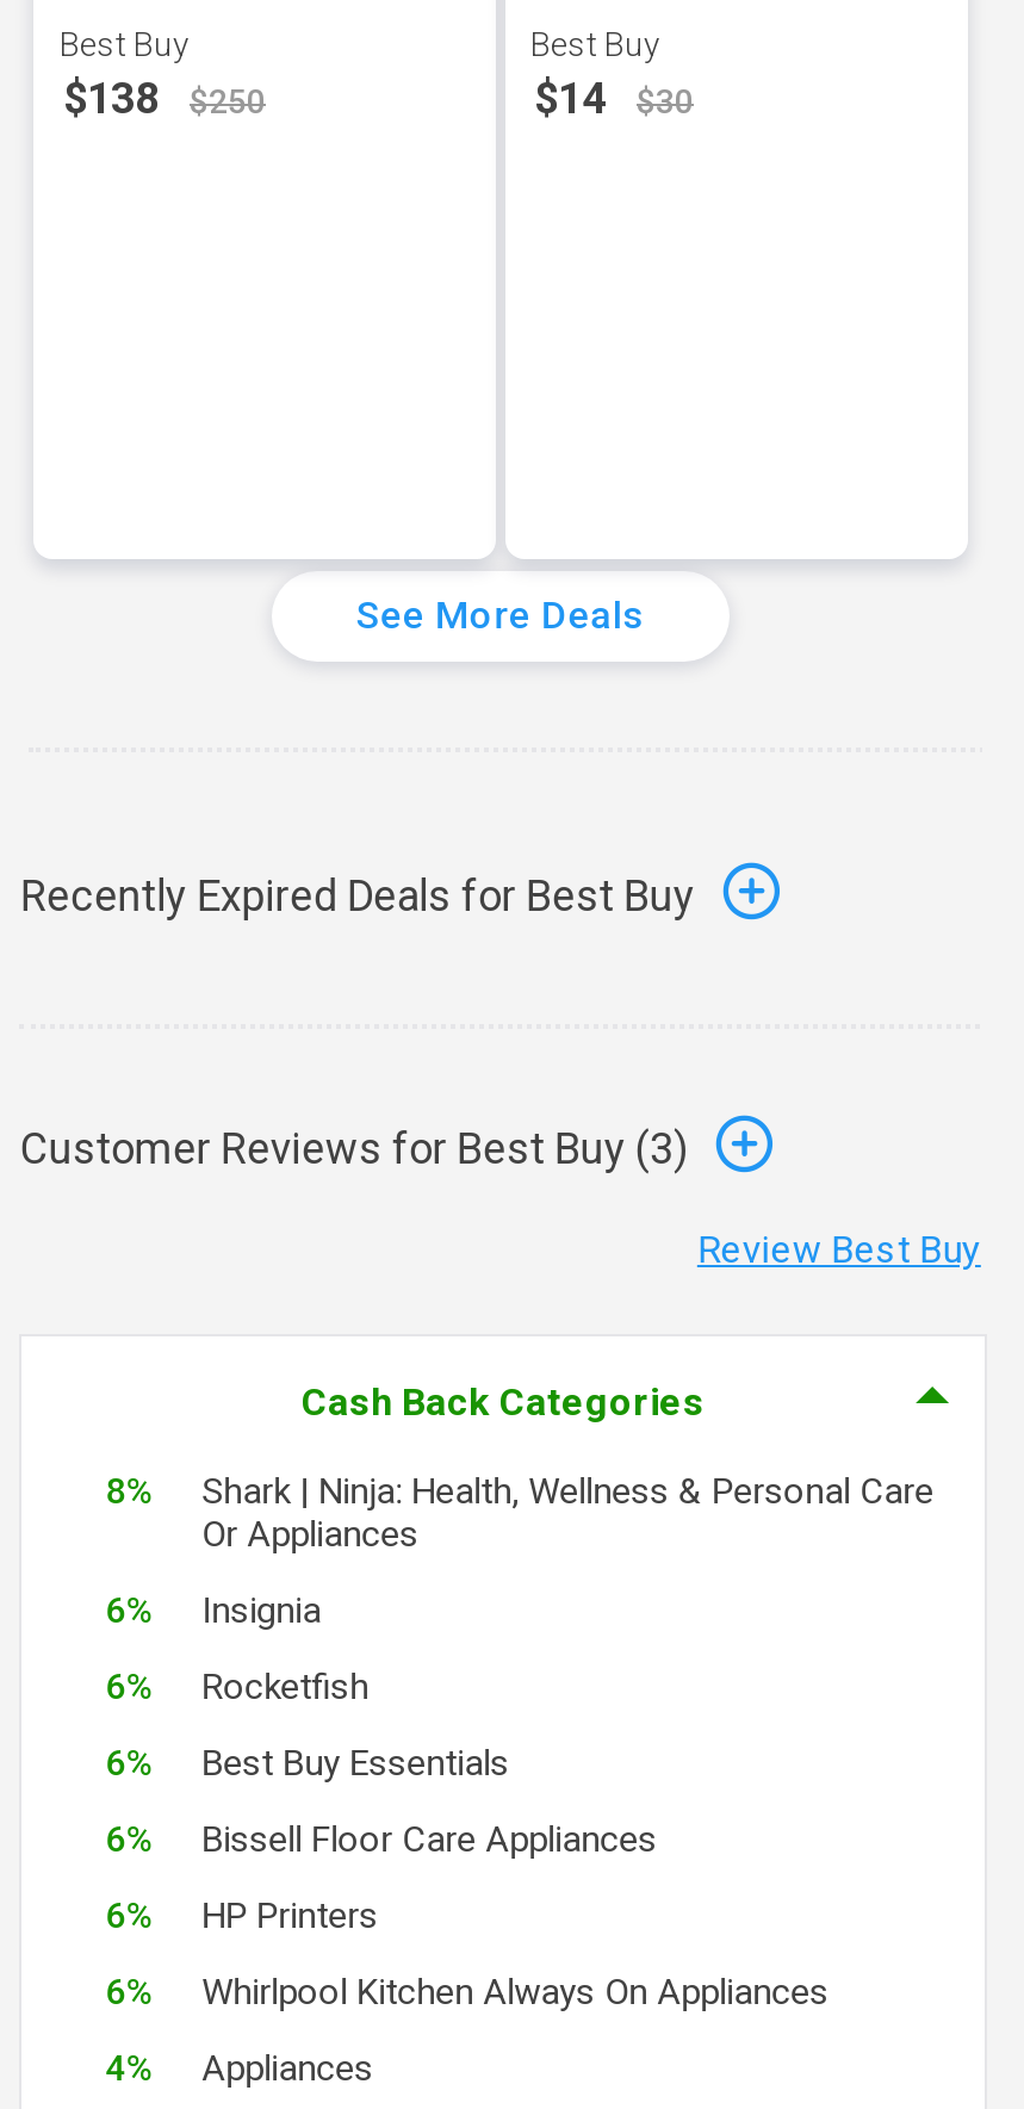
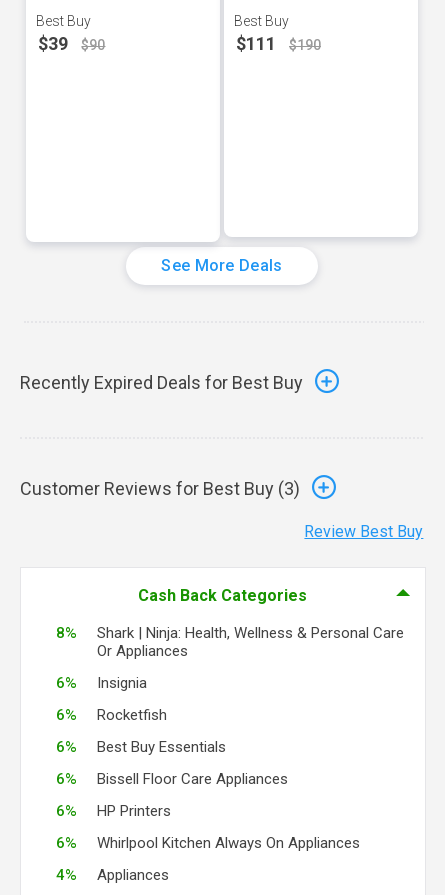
[63,73,266,123] $138 | $250 -> [38,33,105,54] $39 | $90
[534,73,606,123] $14 -> [236,33,276,54] $111
[637,82,694,120] $30 -> [289,37,321,53] $190

